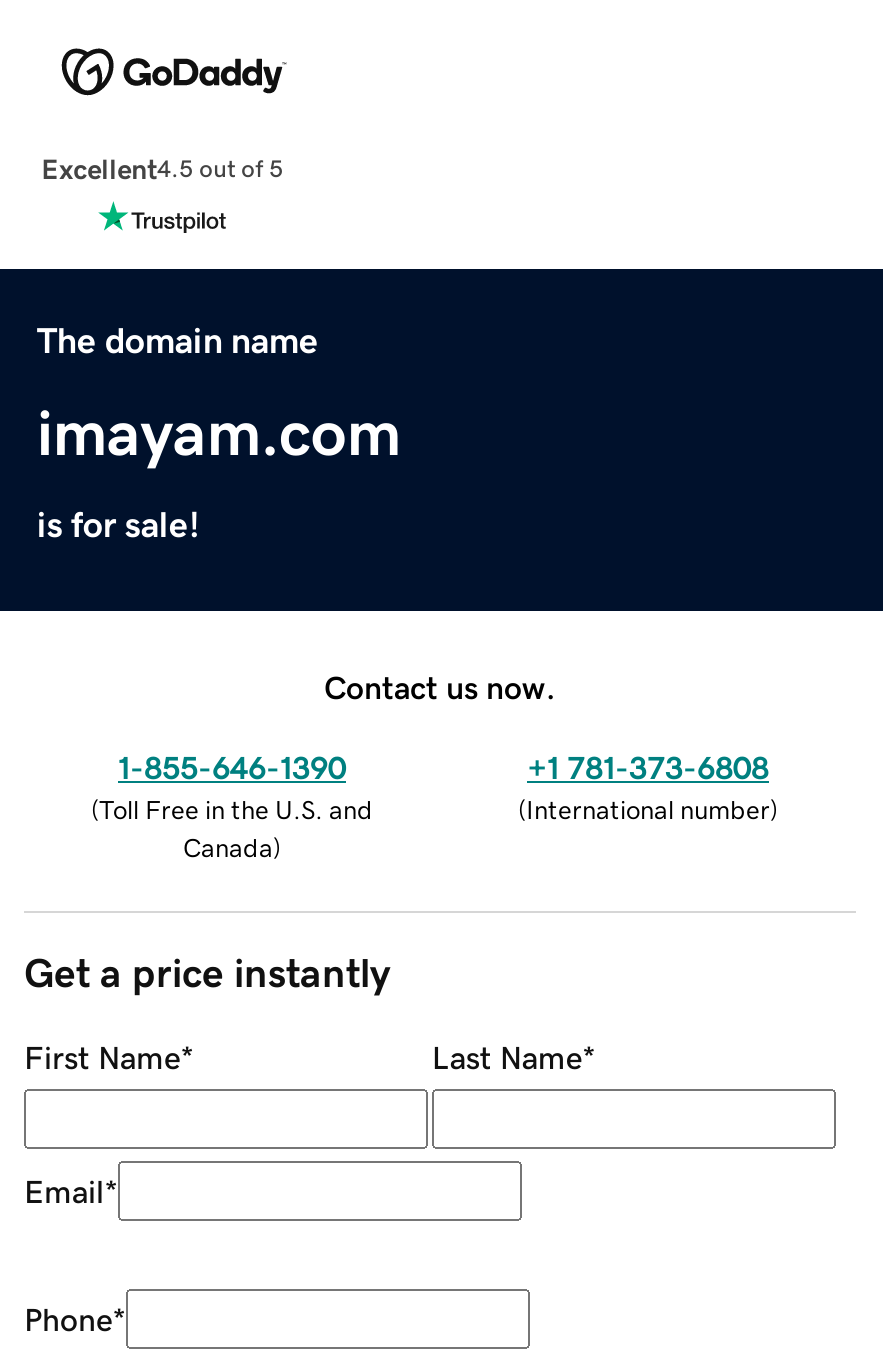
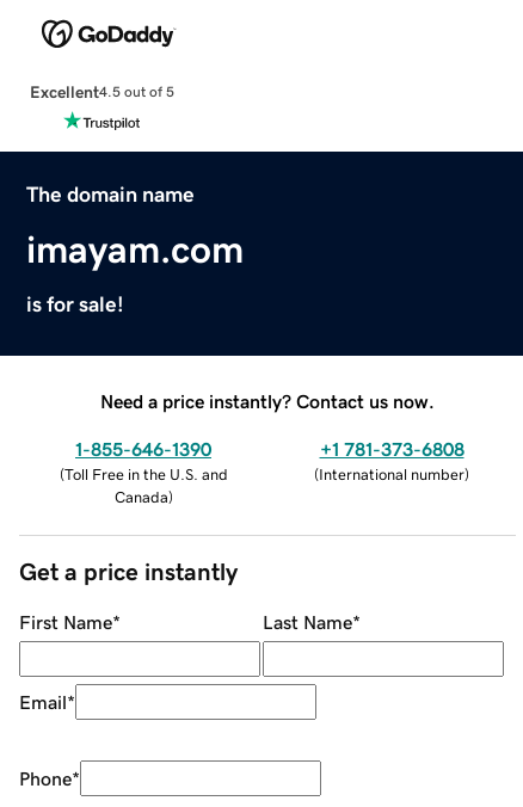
[324,670,556,702] Contact us now. -> [100,391,435,410] Need a price instantly? Contact us now.

